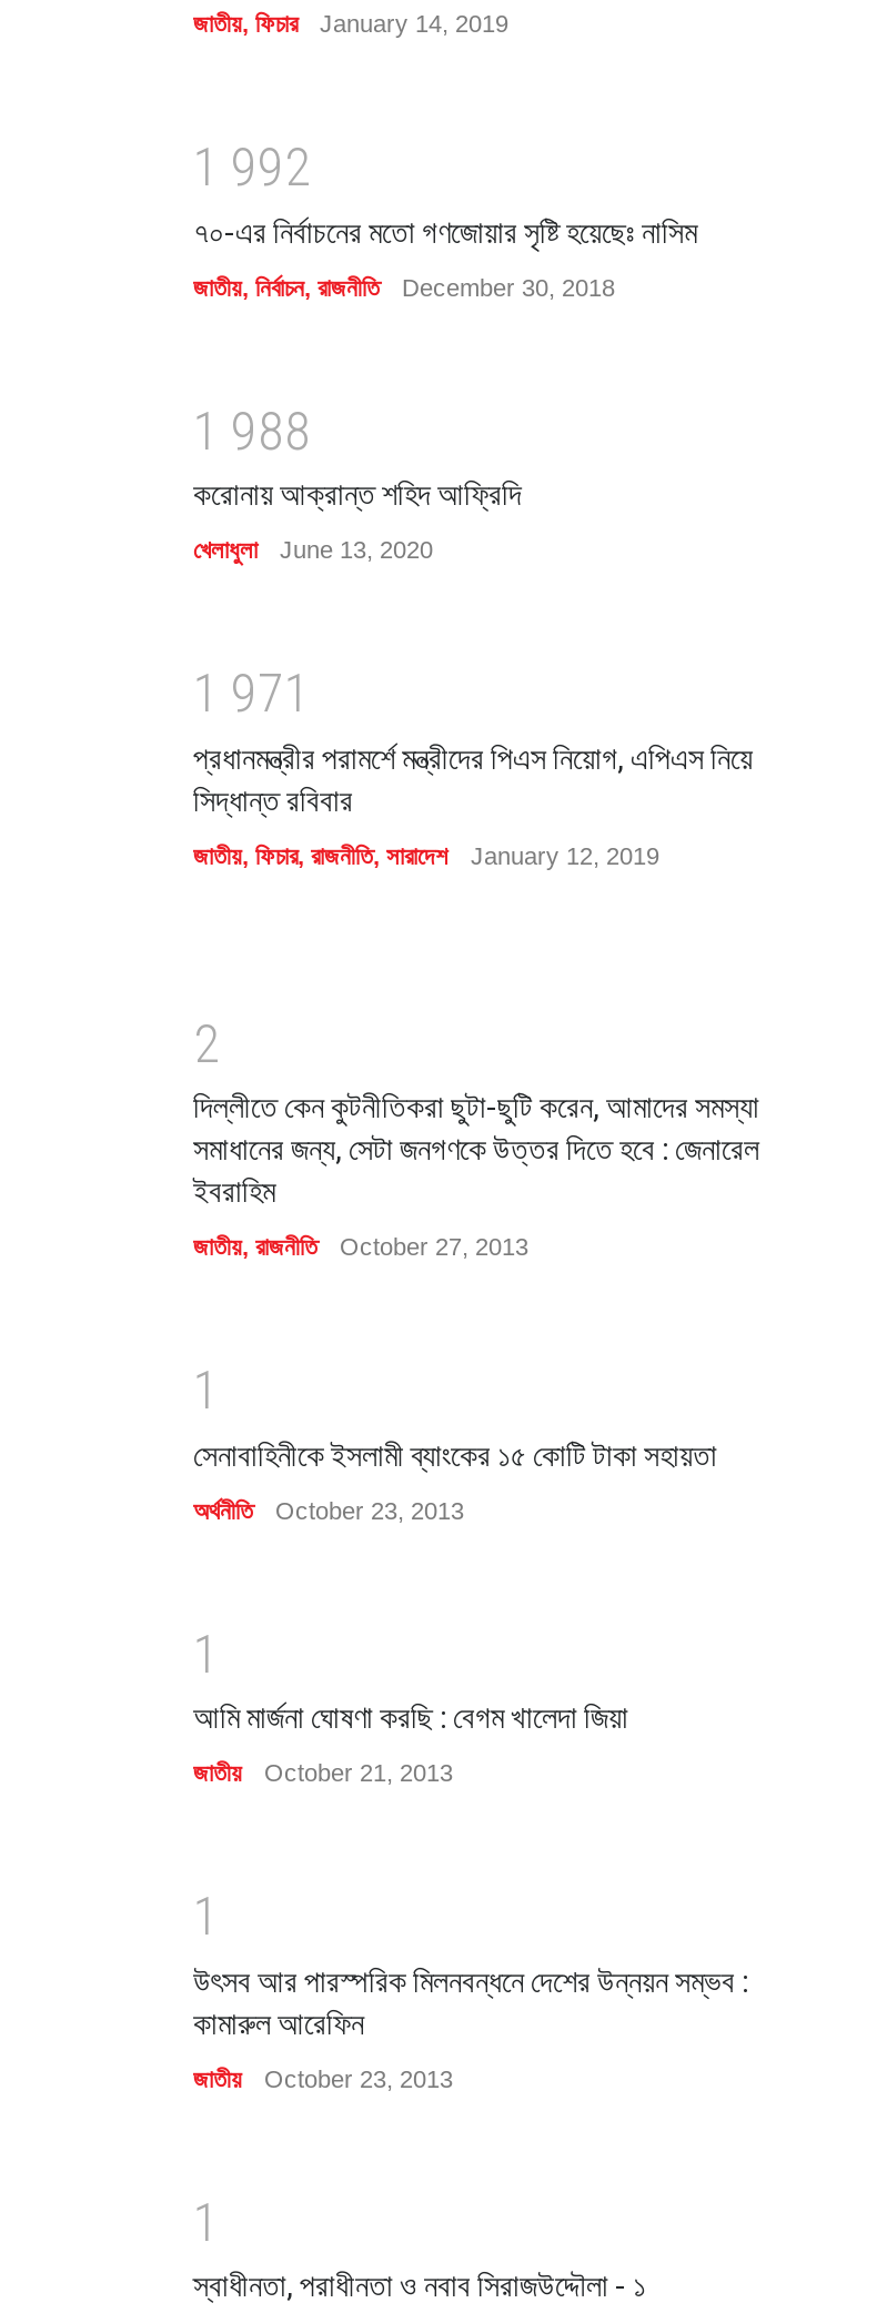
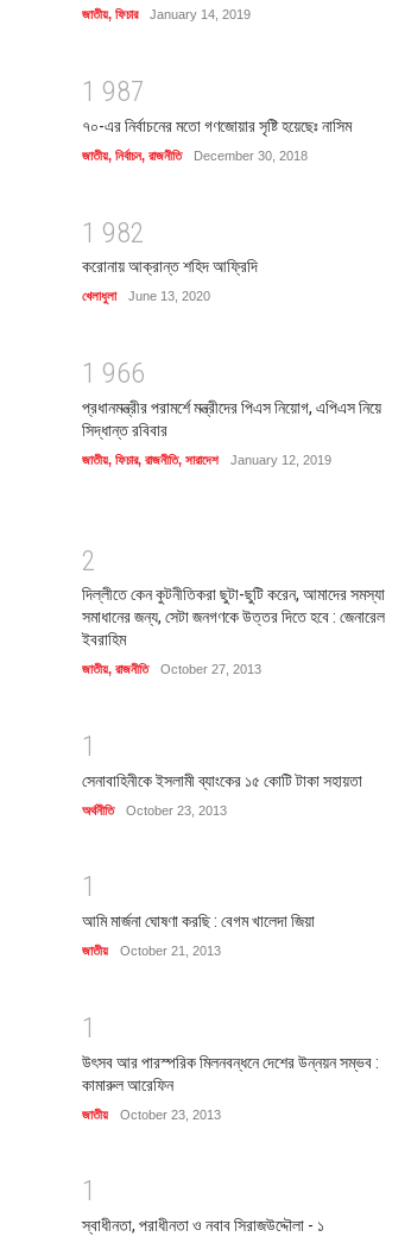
[193,137,311,199] 1 992 -> [82,75,145,108] 1 987
[193,400,311,462] 1 988 -> [82,216,145,249] 1 982
[193,663,311,725] 1 971 -> [82,357,145,390] 1 966

